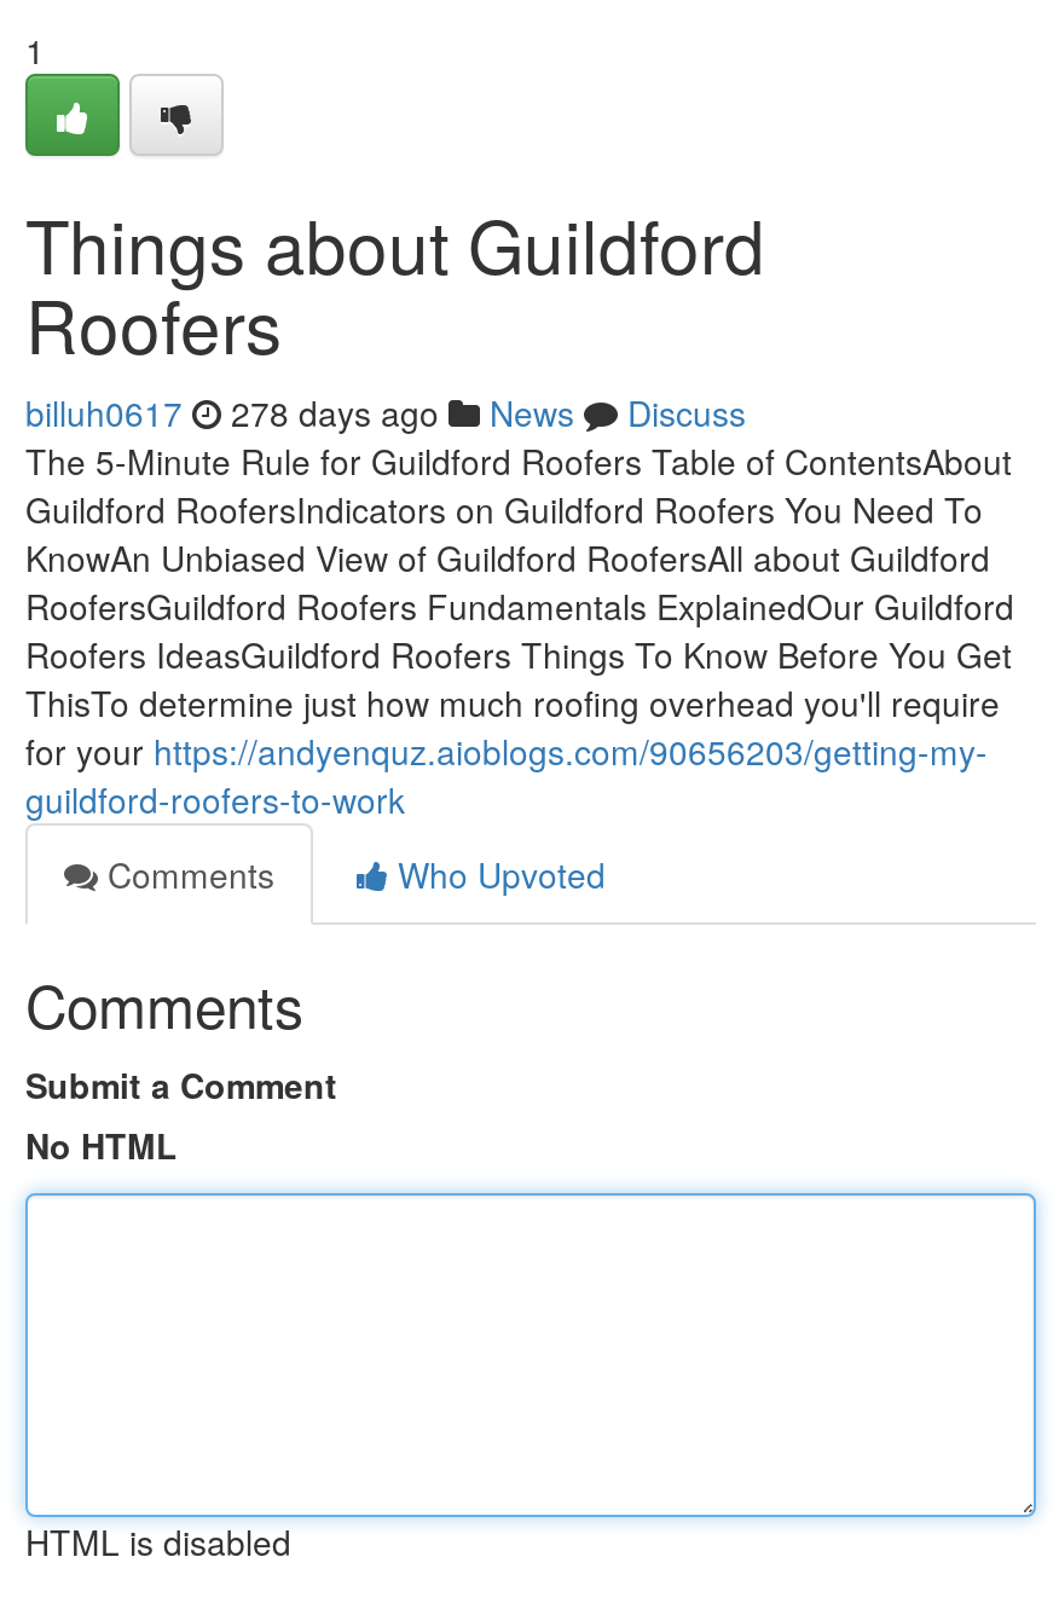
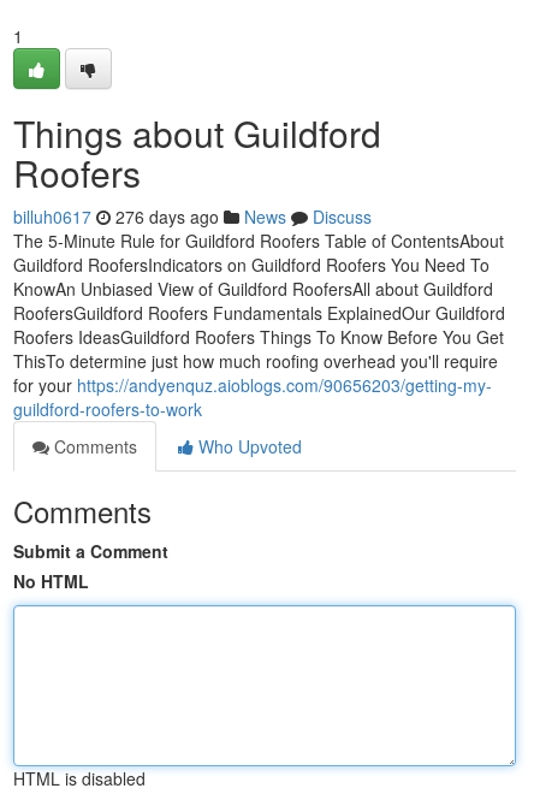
[25,388,746,436] billuh0617 278 days ago News Discuss -> [13,205,372,229] billuh0617 276 days ago News Discuss

